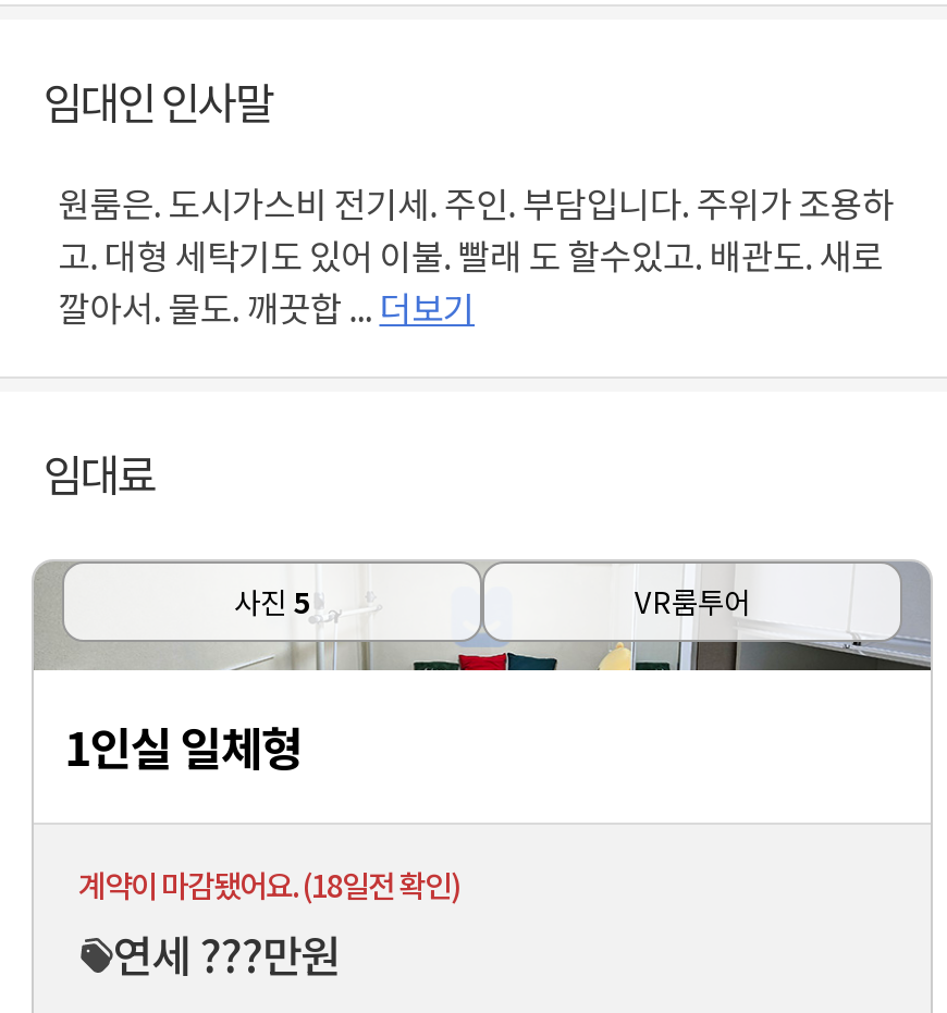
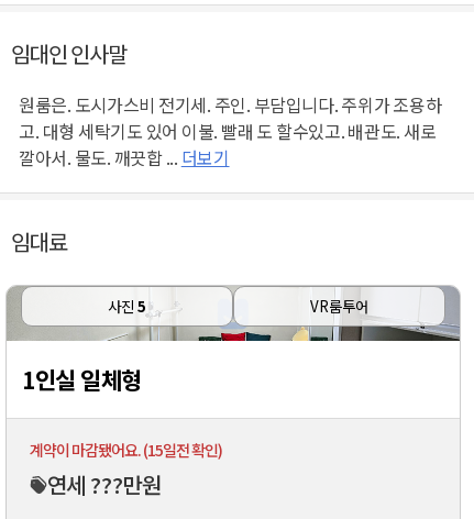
[78,862,459,906] 계약이 마감됐어요. (18일전 확인) -> [29,438,222,460] 계약이 마감됐어요. (15일전 확인)

